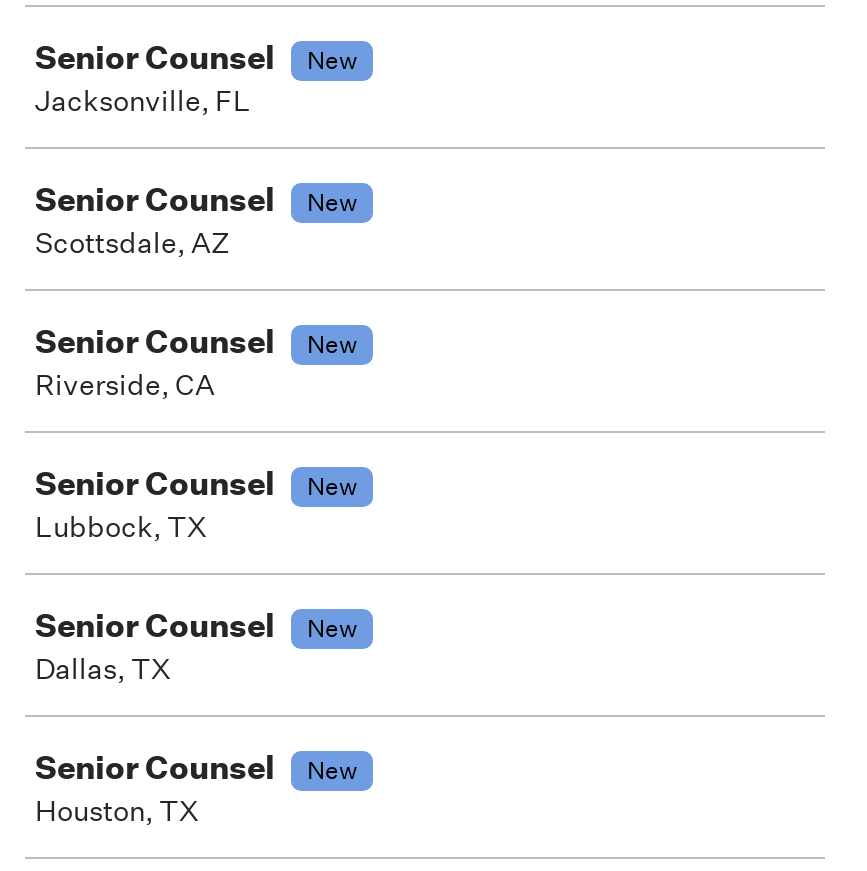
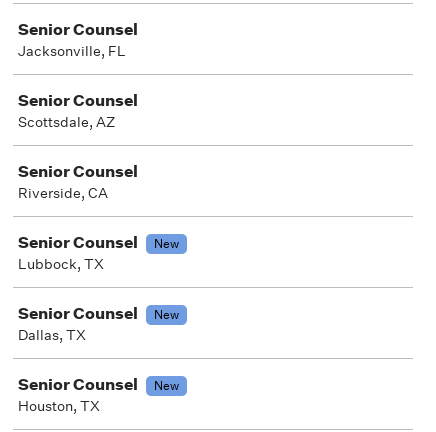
[307,43,357,77] New -> none
[307,185,357,219] New -> none
[307,327,357,361] New -> none

